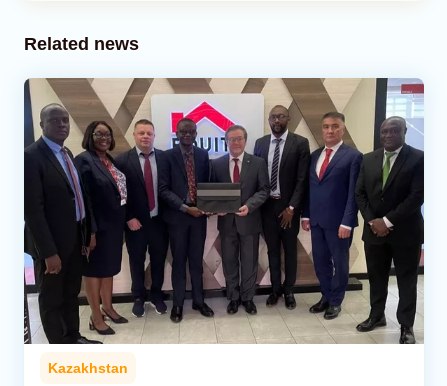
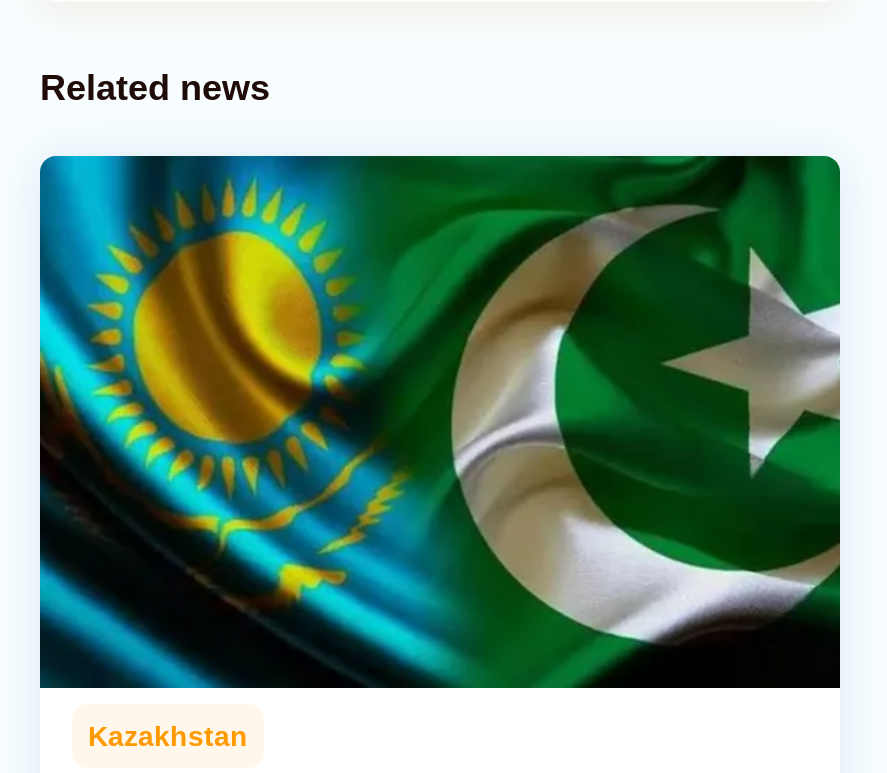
[23,77,425,345] [image] -> [38,154,842,690] [image]

